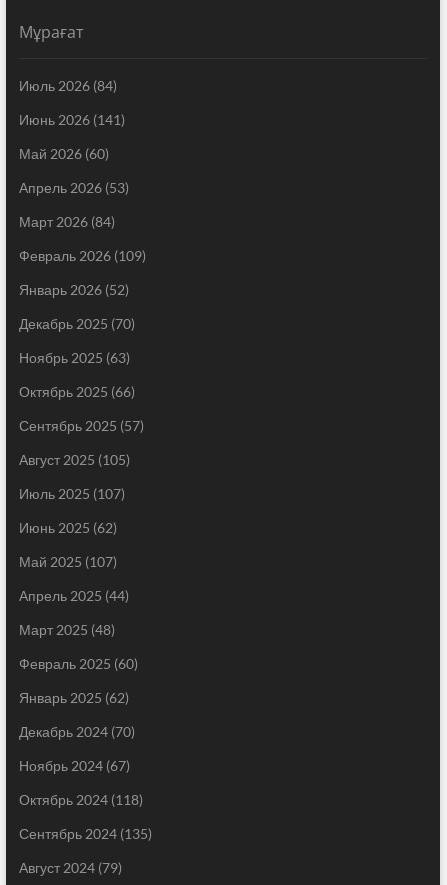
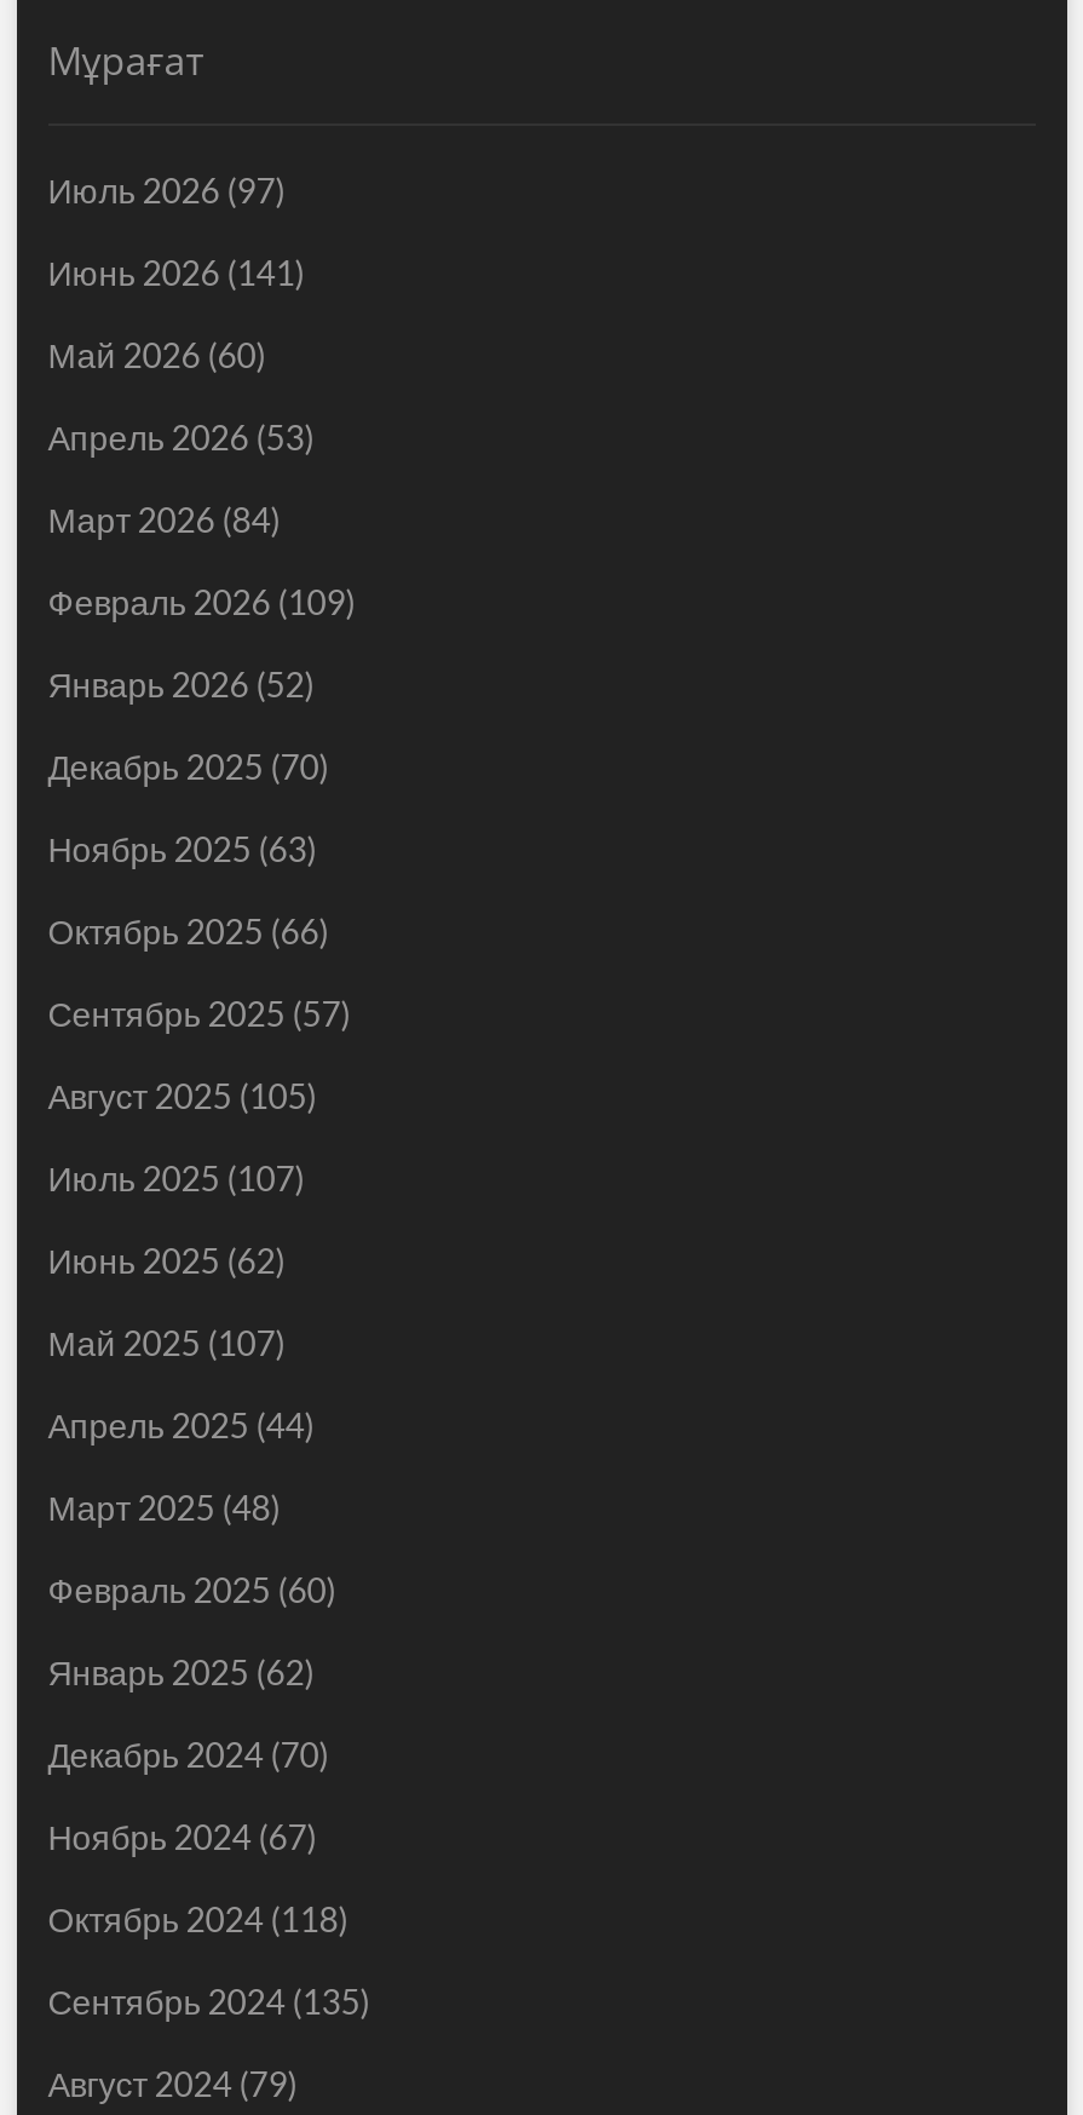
[19,77,117,94] Июль 2026 (84) -> [48,169,285,211] Июль 2026 (97)

